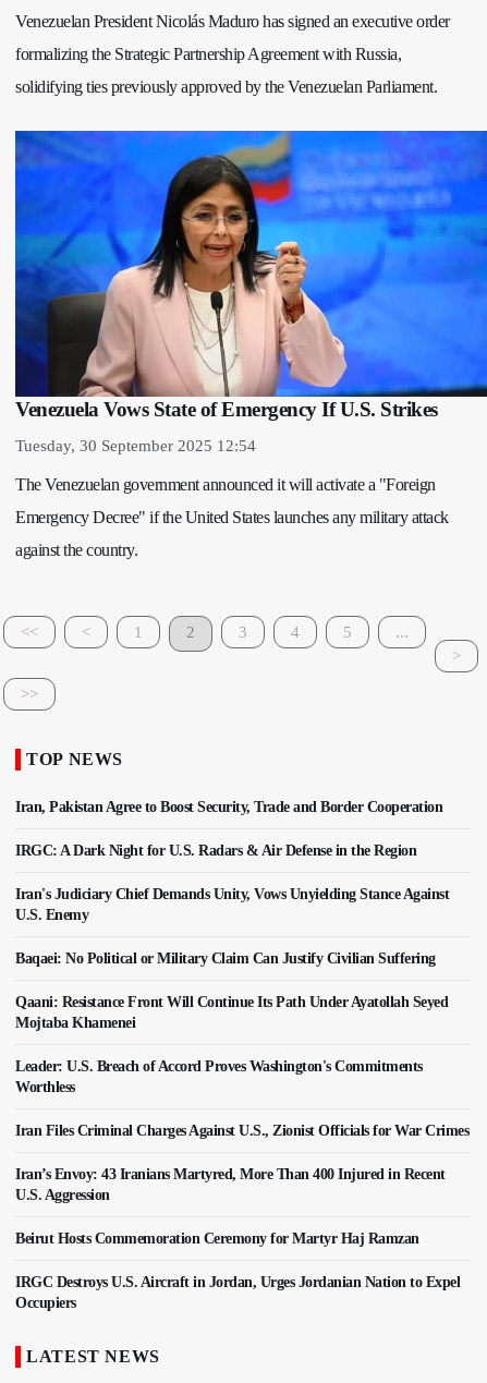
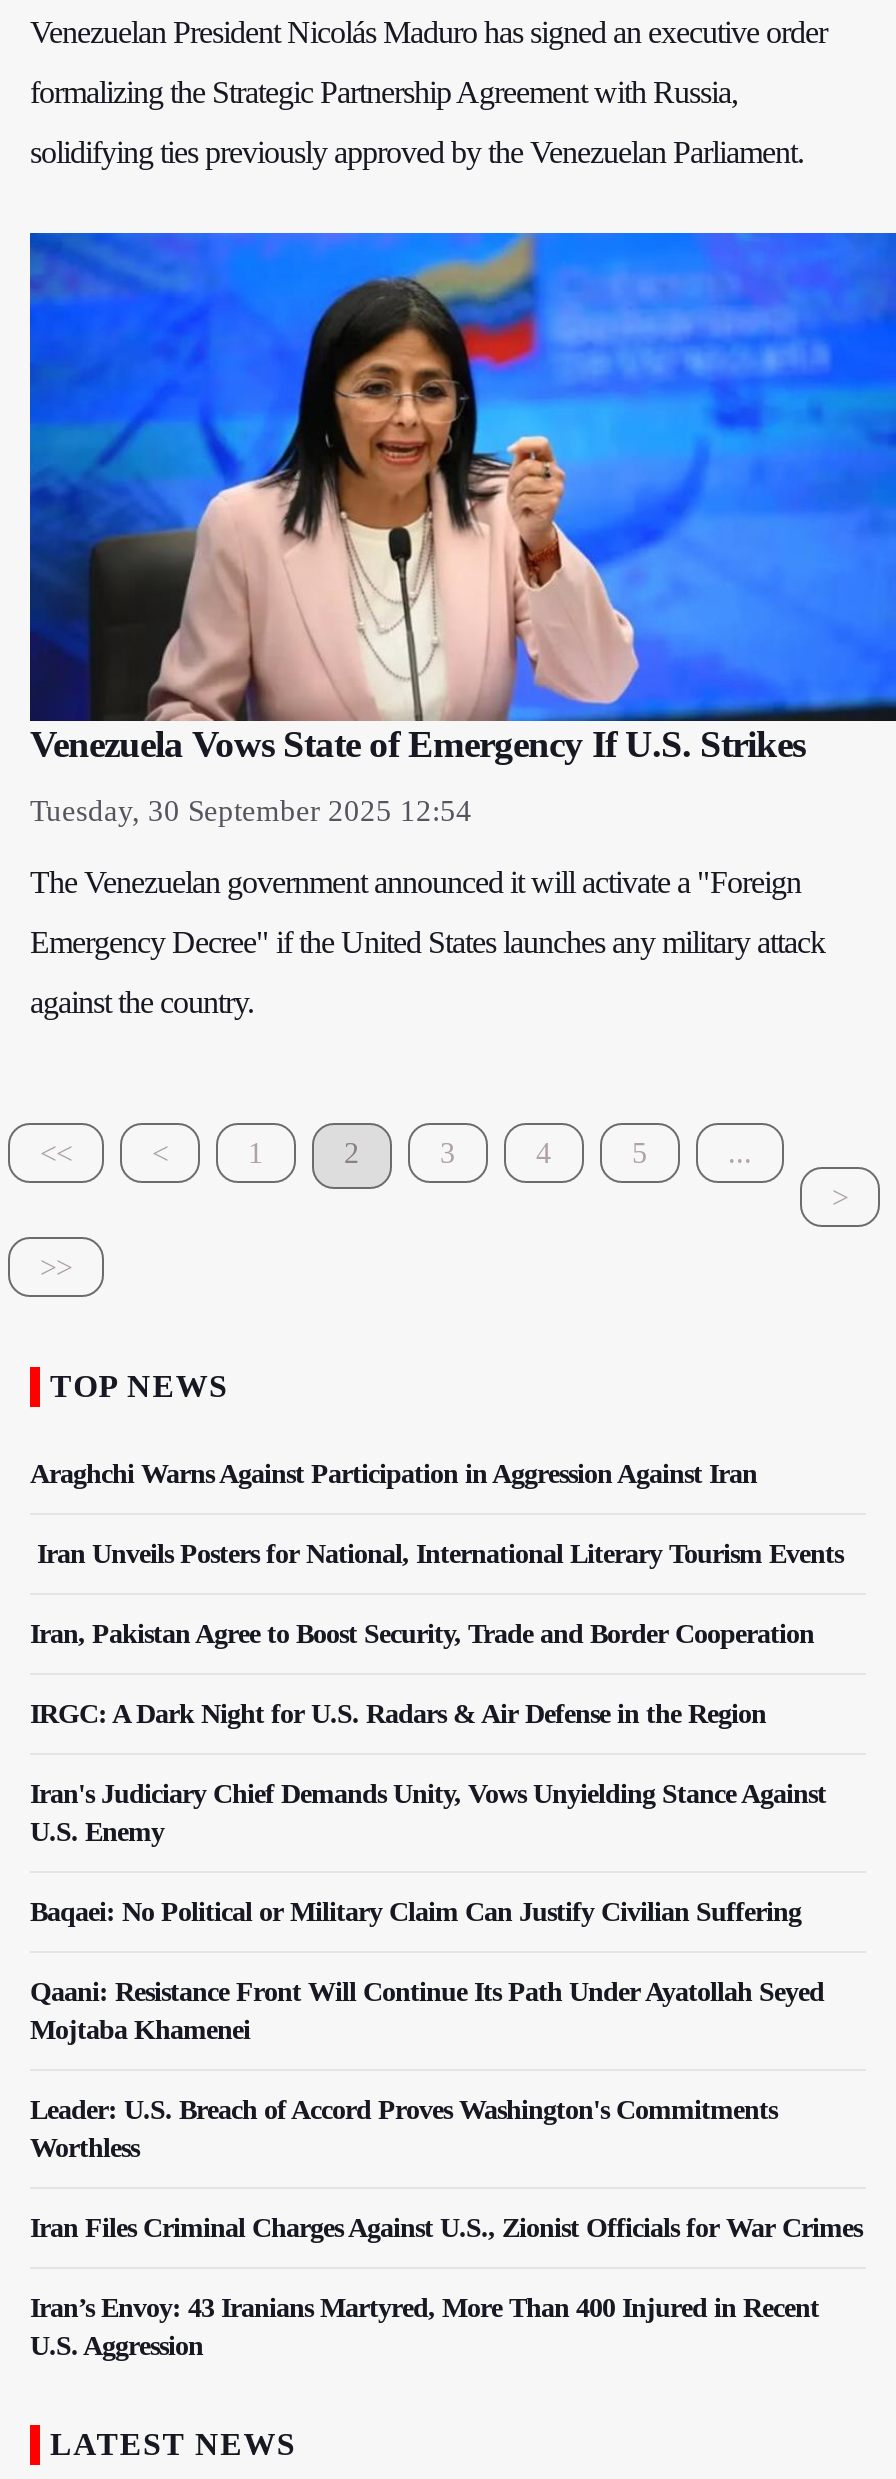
none -> [30,1459,843,1569] Araghchi Warns Against Participation in Aggression Against Iran | Iran Unveils Posters for National, International Literary Tourism Events
moved [15,799,468,1203] -> [30,1619,862,2361]: Iran, Pakistan Agree to Boost Security, Trade and Border Cooperation | IRGC: A Dark Night for U.S. Radars & Air Defense in the Region | Iran's Judiciary Chief Demands Unity, Vows Unyielding Stance Against | ... | Iran’s Envoy: 43 Iranians Martyred, More Than 400 Injured in Recent | U.S. Aggression
[15,1231,460,1311] Beirut Hosts Commemoration Ceremony for Martyr Haj Ramzan | IRGC Destroys U.S. Aircraft in Jordan, Urges Jordanian Nation to Expel | Occupiers -> none

